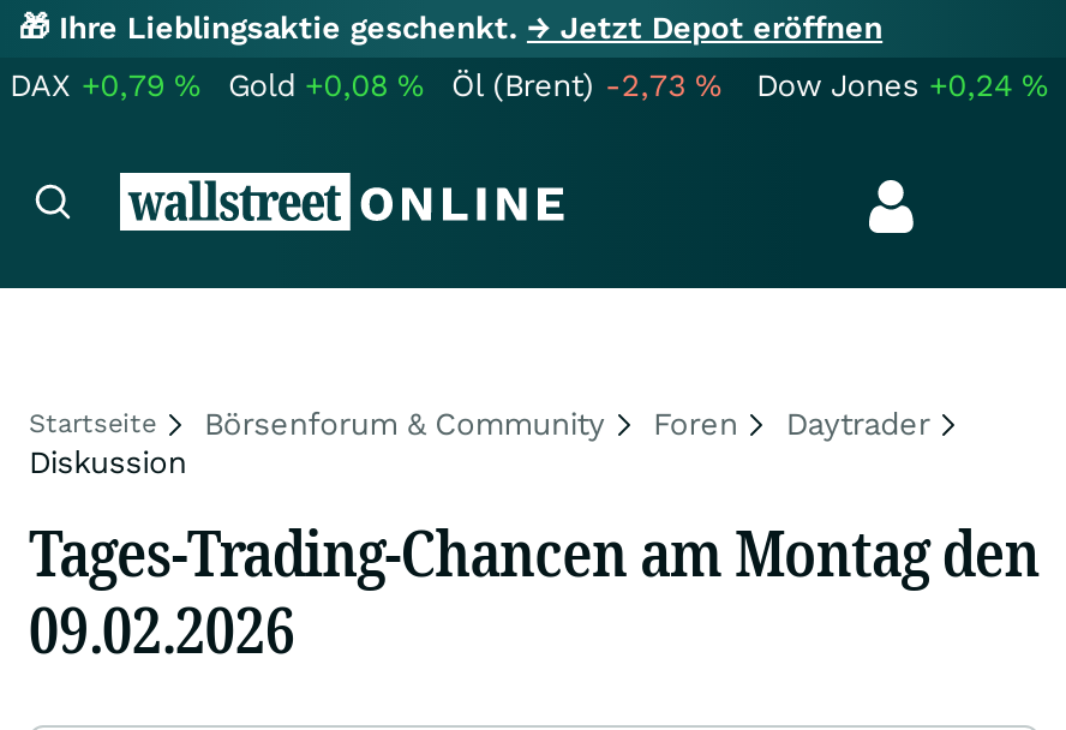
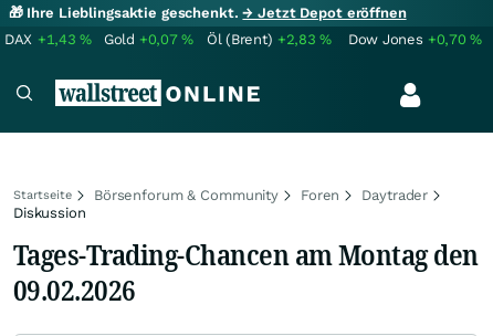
[10,67,200,103] DAX +0,79% -> [4,31,92,48] DAX +1,43%
[228,67,423,103] Gold +0,08% -> [104,31,194,48] Gold +0,07%
[451,67,721,103] Öl (Brent) -2,73% -> [207,31,332,48] Öl (Brent) +2,83%
[756,67,1047,103] Dow Jones +0,24% -> [348,31,482,48] Dow Jones +0,70%

